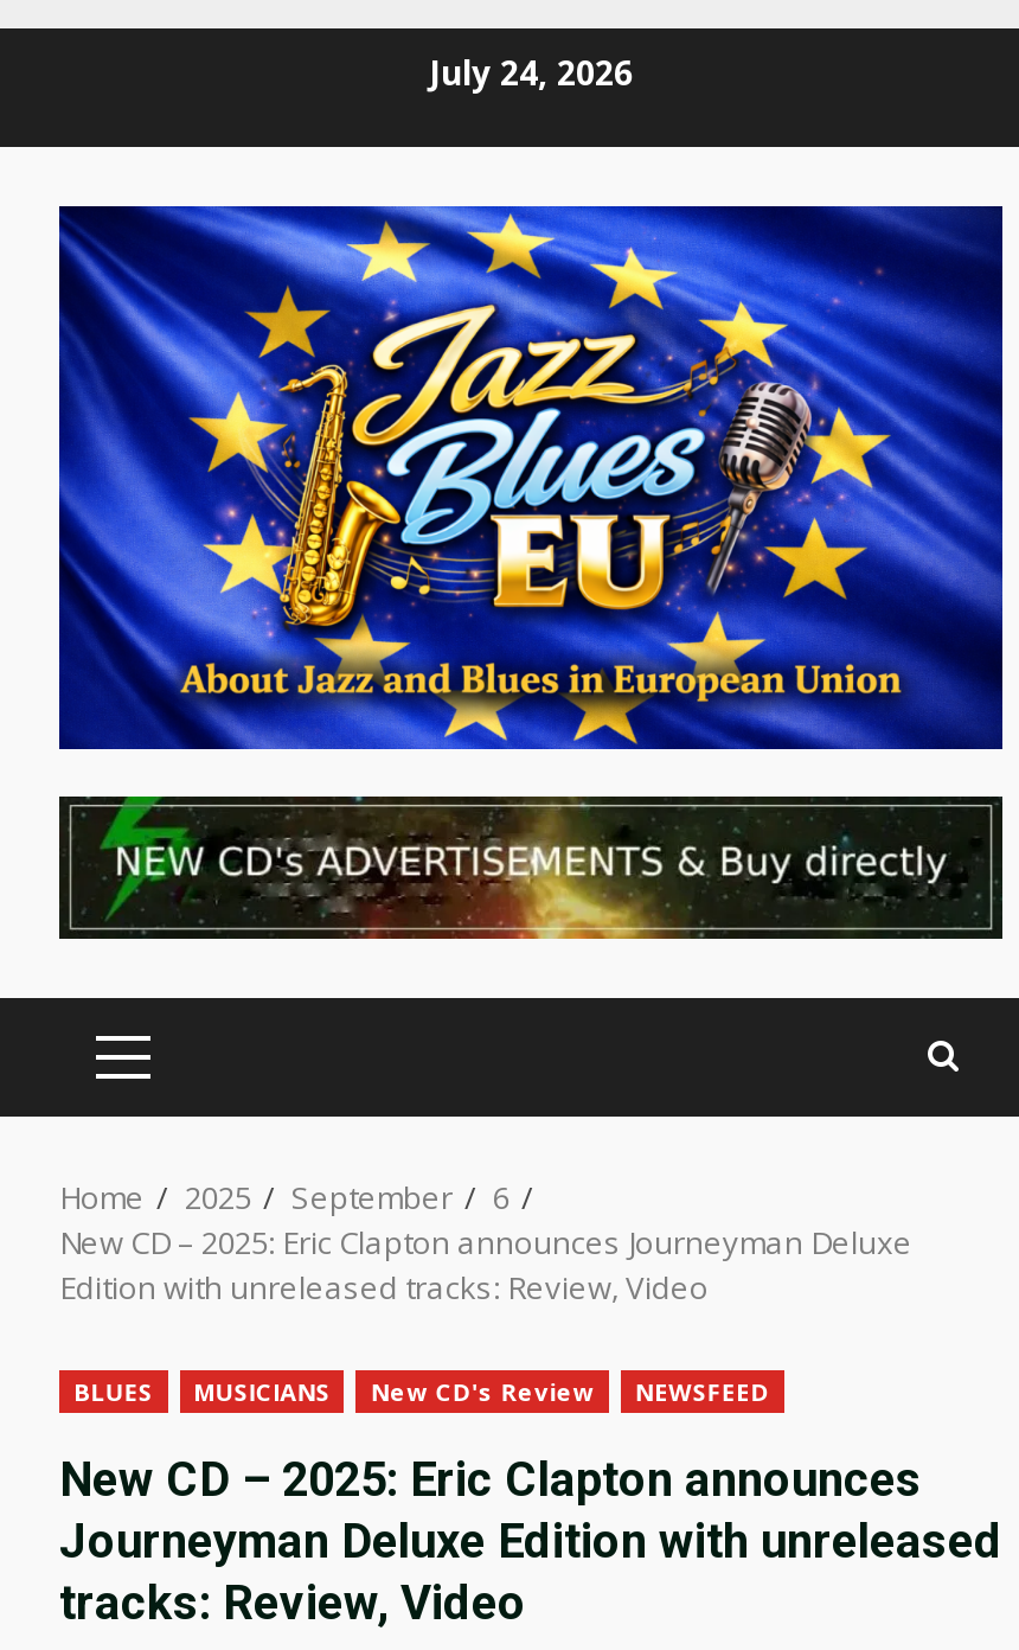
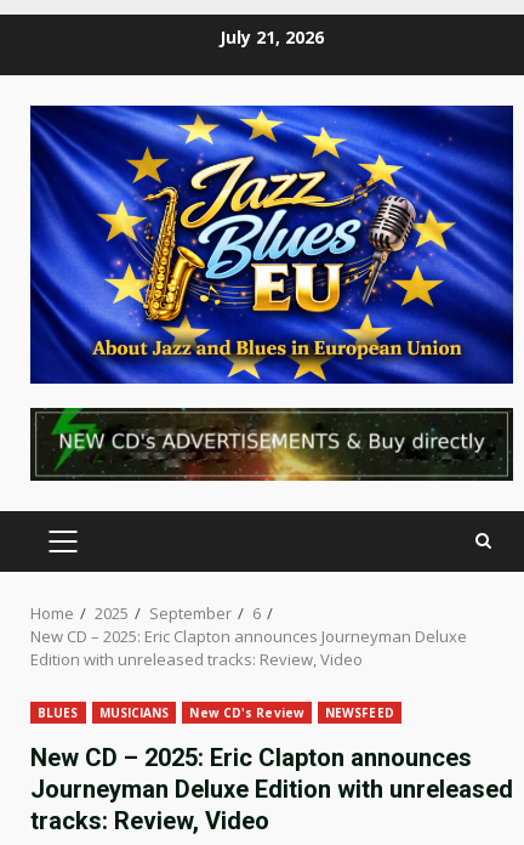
[429,49,633,94] July 24, 2026 -> [220,25,324,48] July 21, 2026

